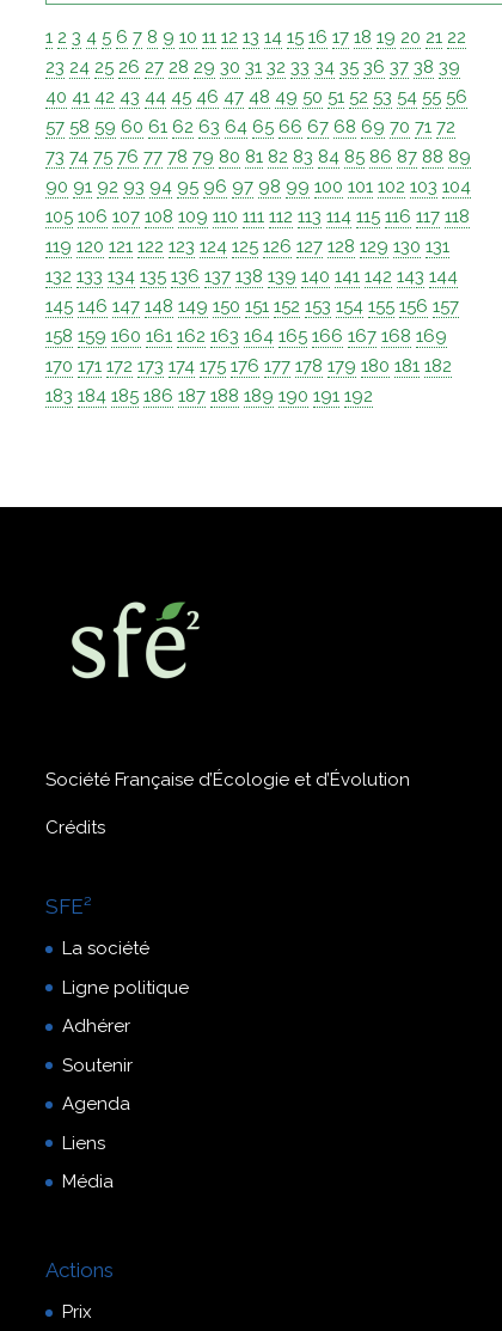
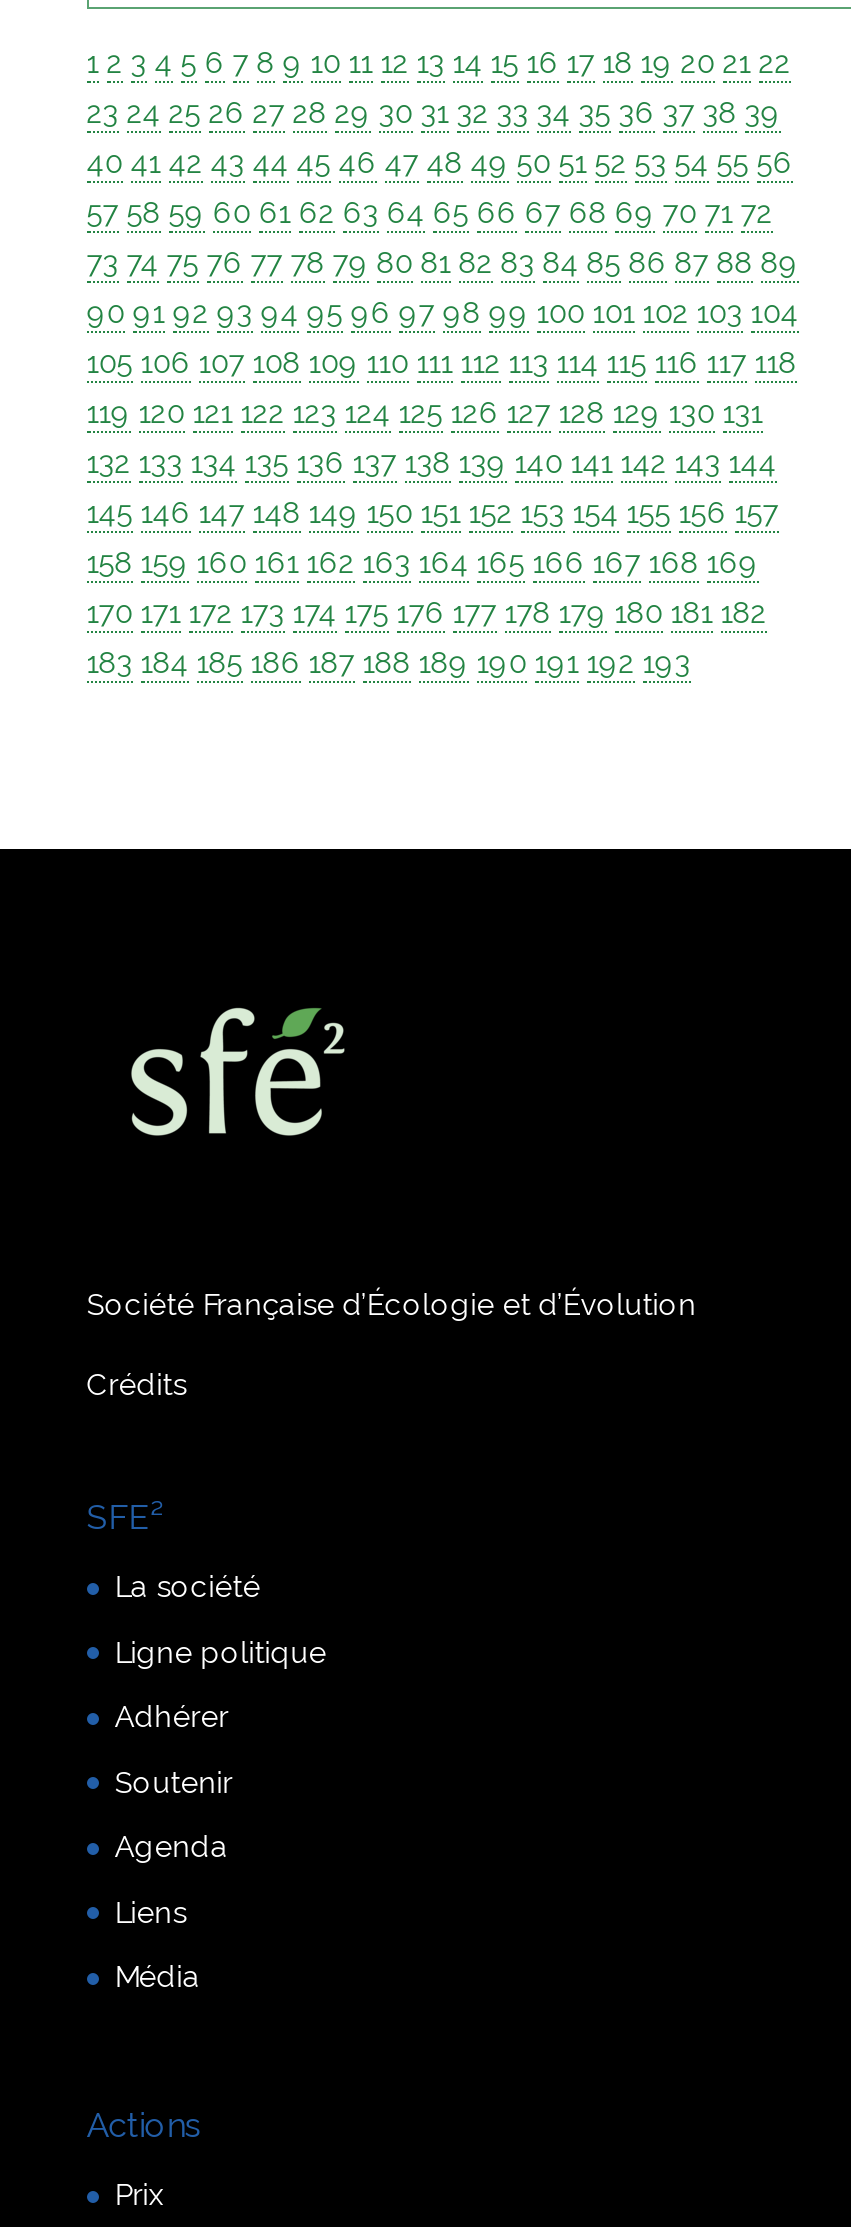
[45,385,373,407] 183 184 185 186 187 188 189 190 191 192 -> [87,645,691,681] 183 184 185 186 187 188 189 190 191 192 193

